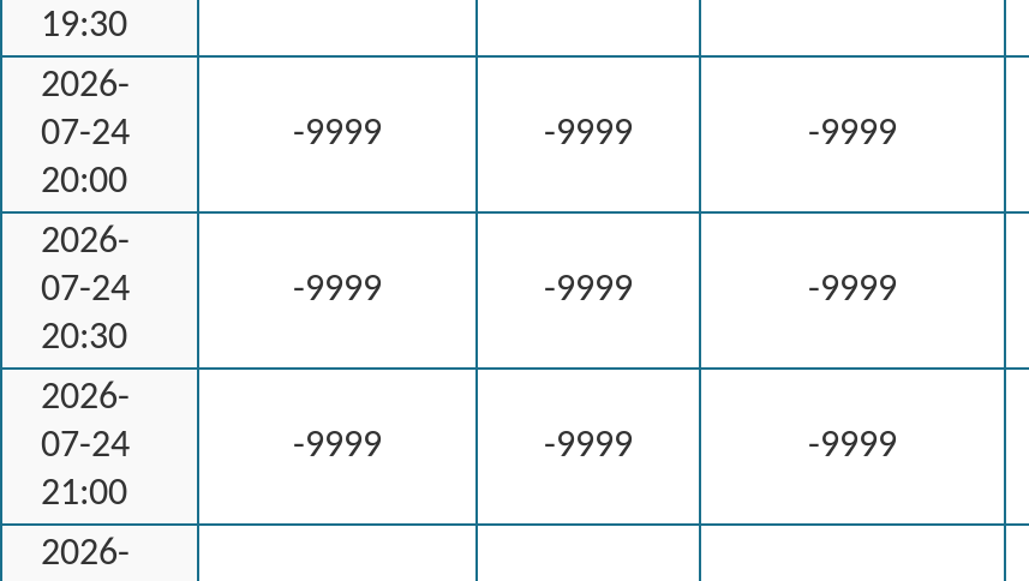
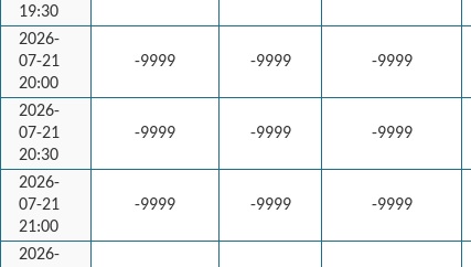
[41,115,130,154] 07-24 -> [19,53,60,71] 07-21
[41,271,130,310] 07-24 -> [19,125,60,142] 07-21
[41,427,130,466] 07-24 -> [19,196,60,214] 07-21

